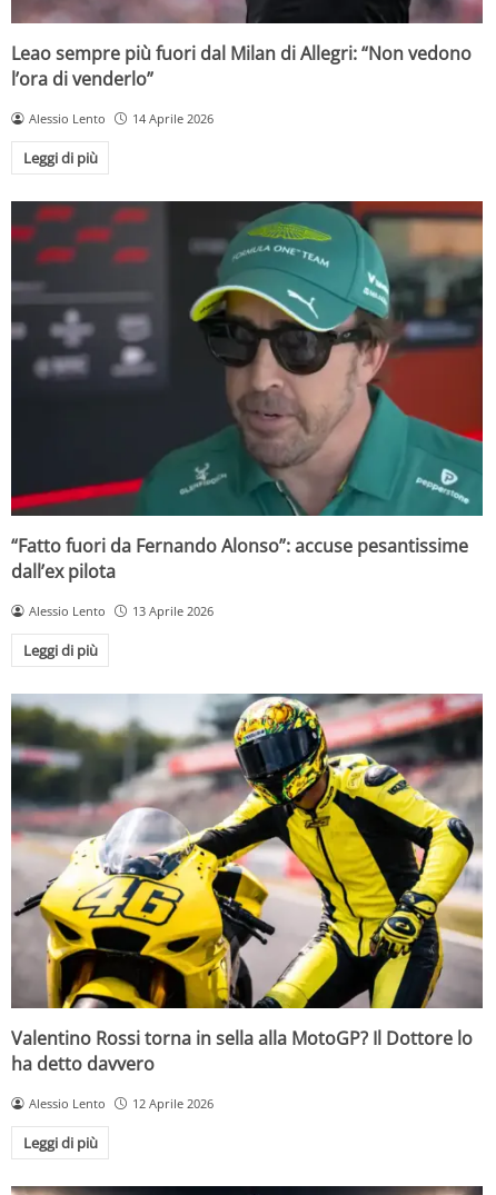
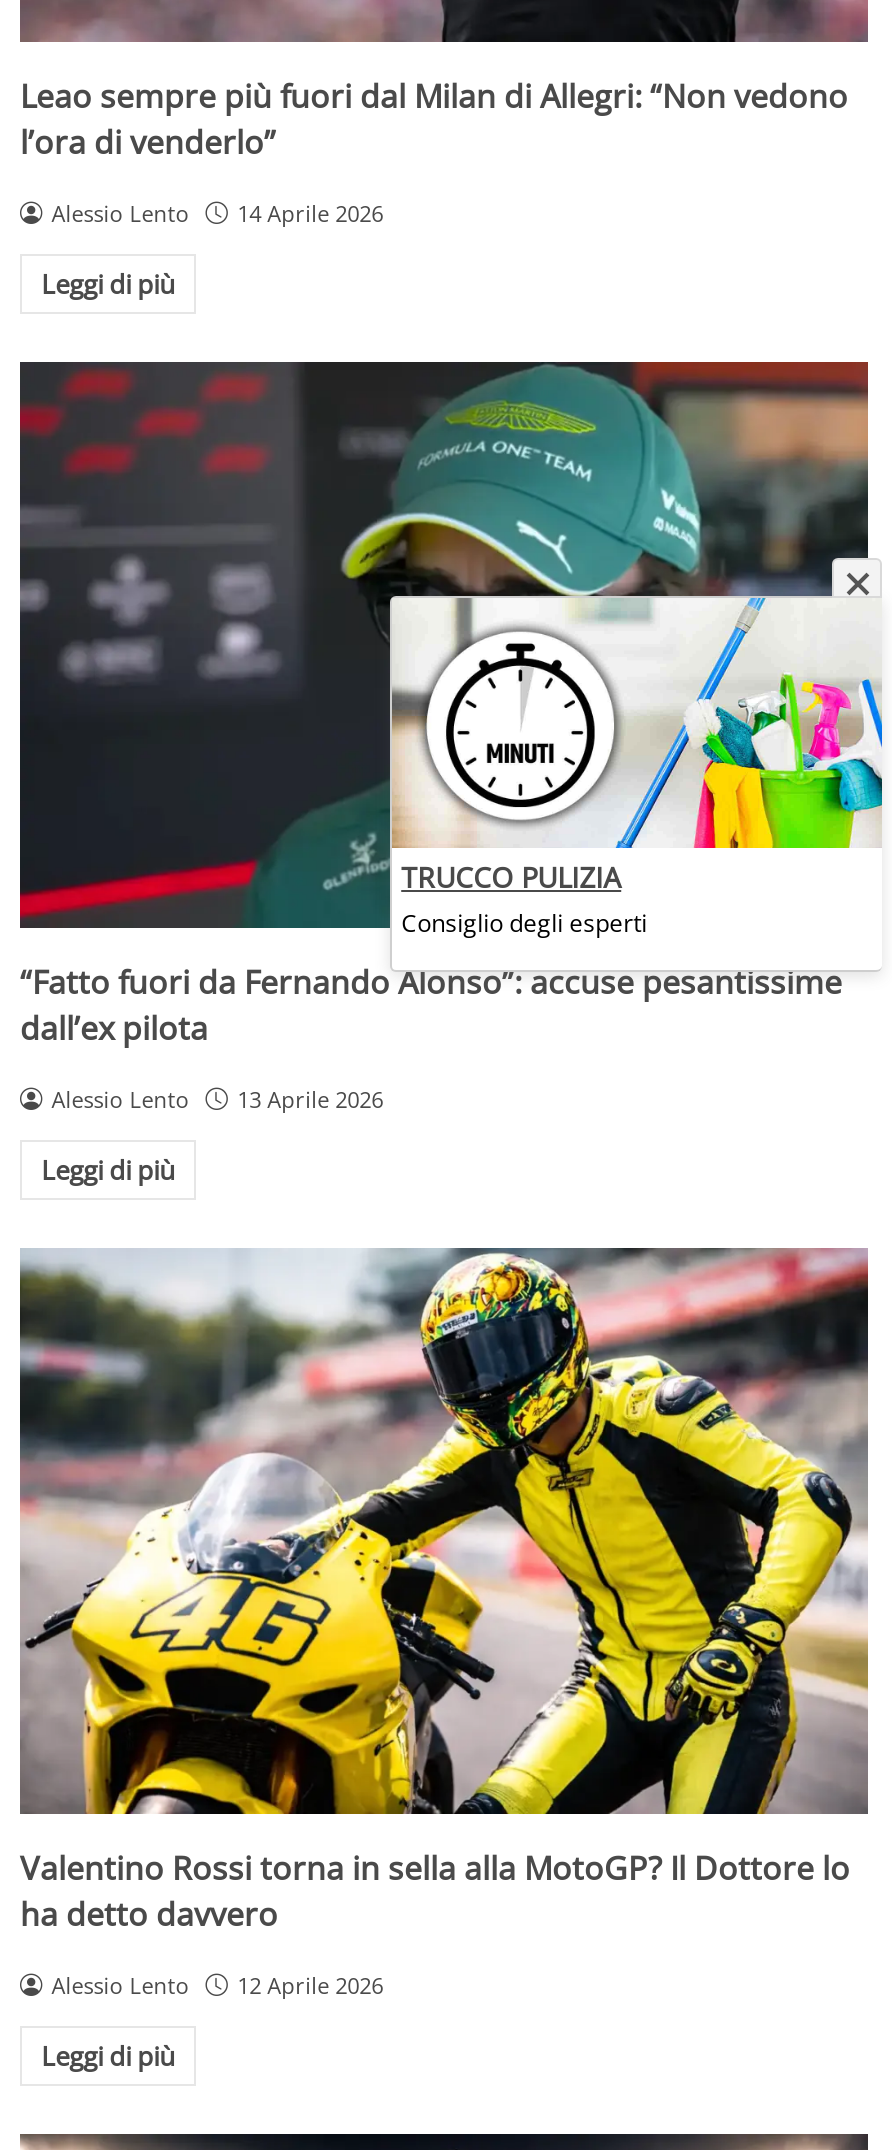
none -> [401,858,647,940] TRUCCO PULIZIA | Consiglio degli esperti
[217,310,490,517] [image] -> [388,556,884,928] [image]

